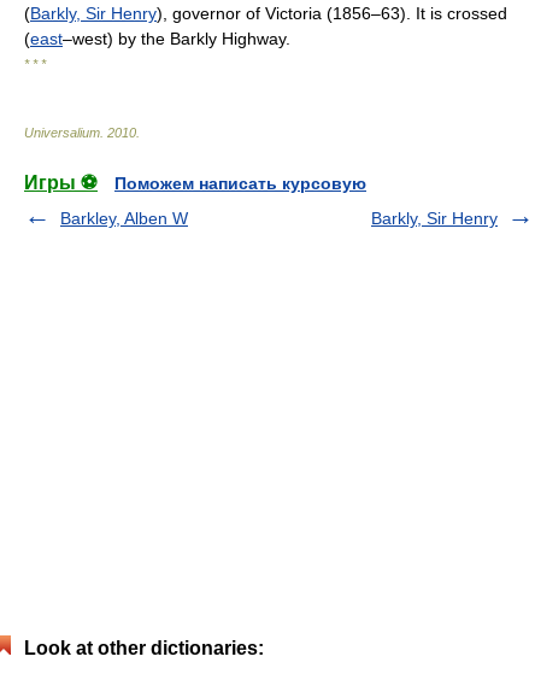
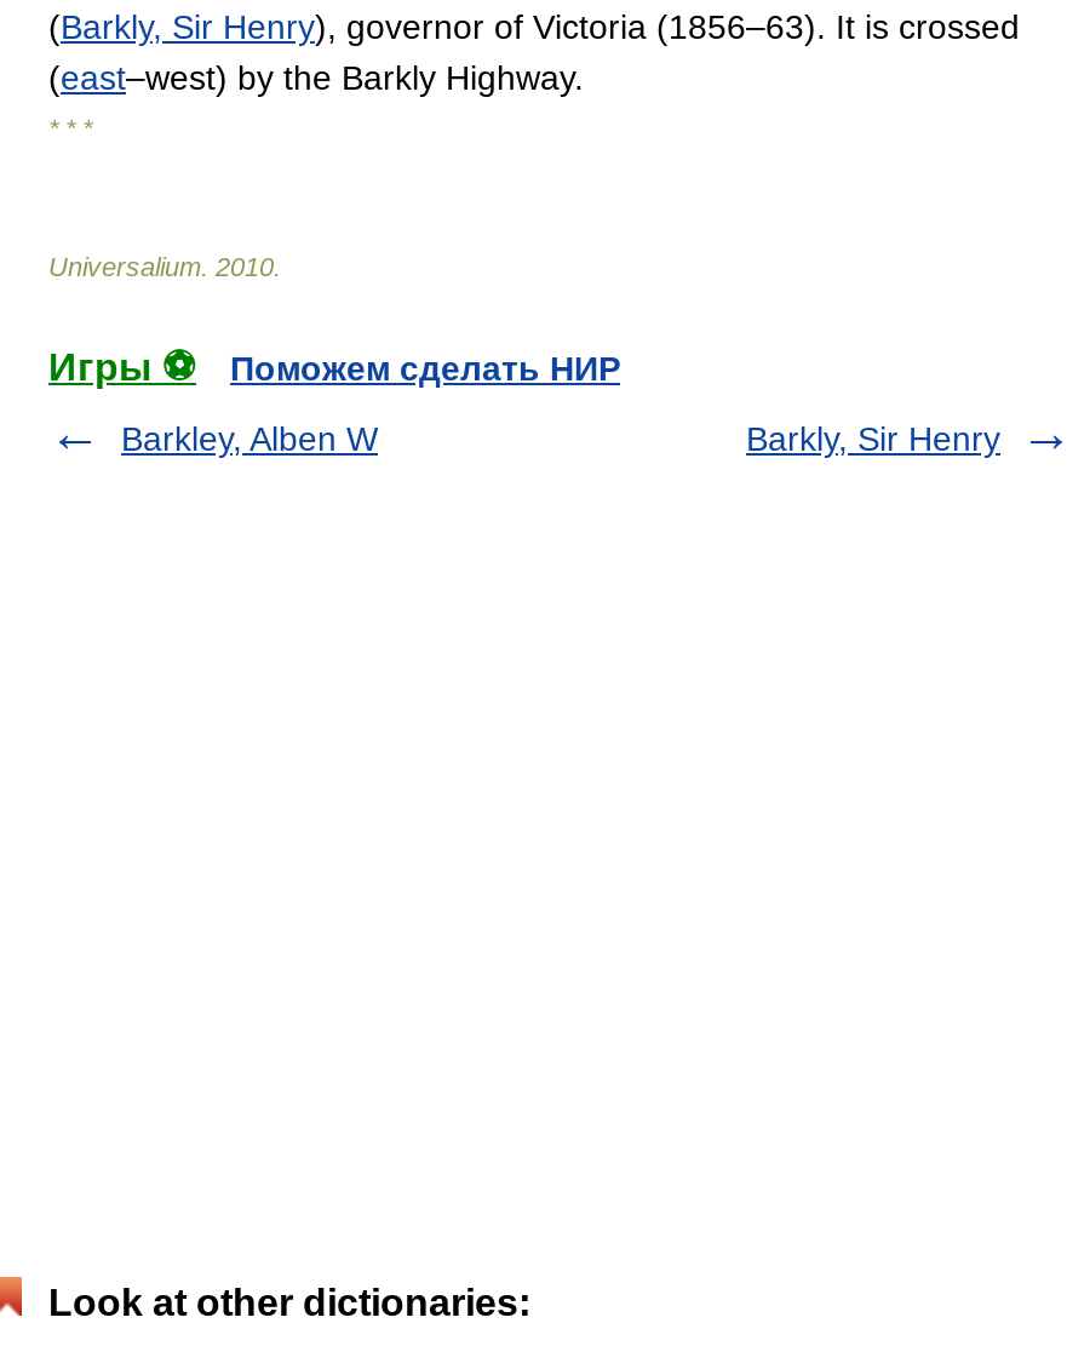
[114,174,366,193] Поможем написать курсовую -> [230,349,620,388] Поможем сделать НИР

